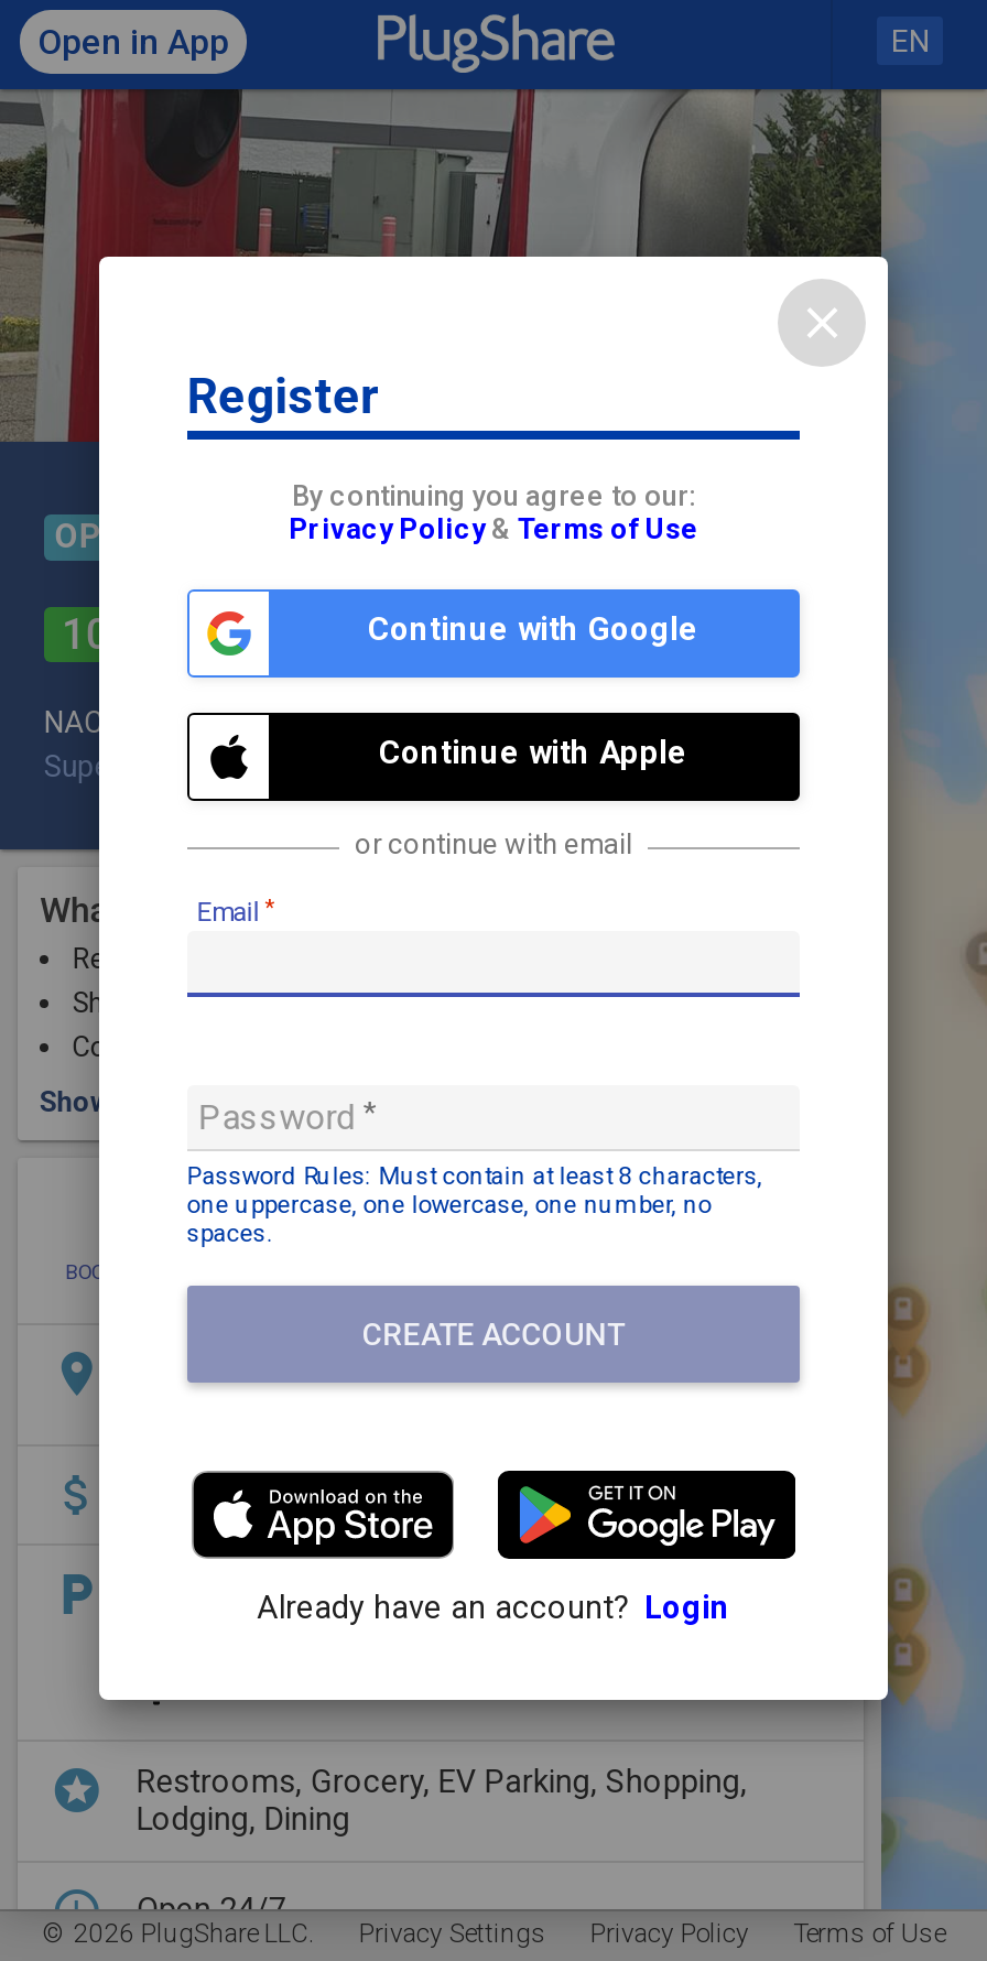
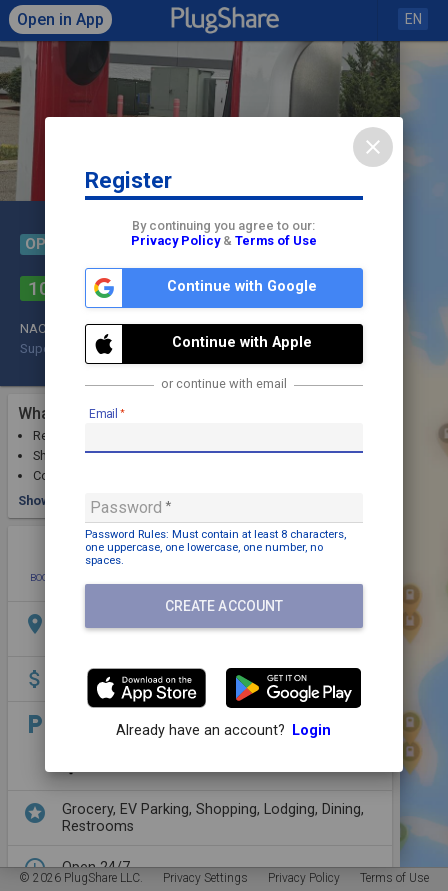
[137,1764,747,1839] Restrooms, Grocery, EV Parking, Shopping, | Lodging, Dining -> [62,801,364,835] Grocery, EV Parking, Shopping, Lodging, Dining, | Restrooms

